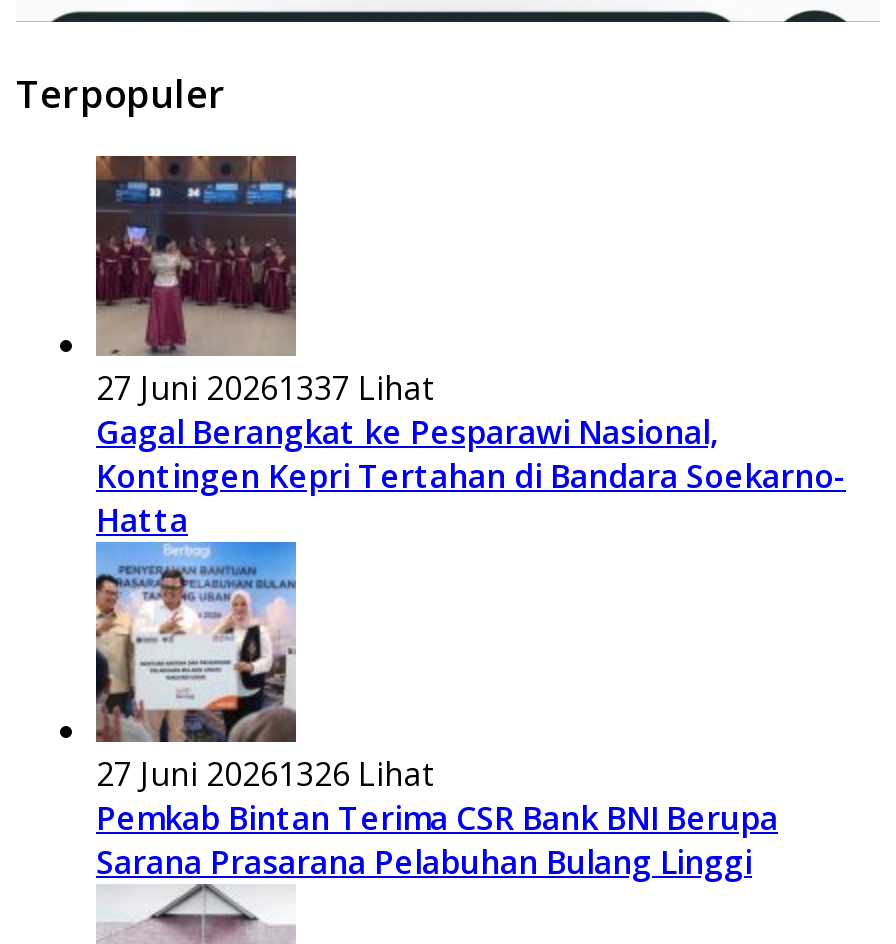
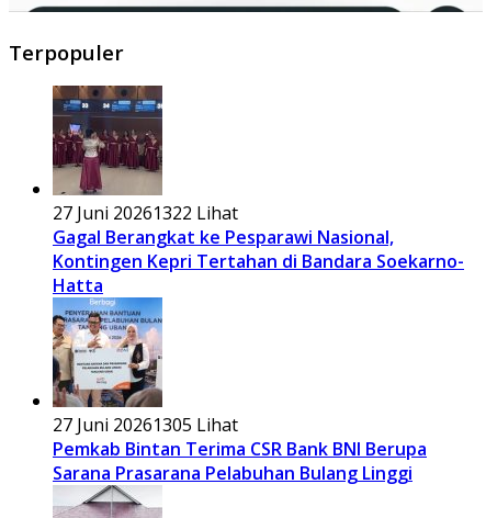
[96,367,434,411] 27 Juni 20261337 Lihat -> [53,201,238,225] 27 Juni 20261322 Lihat
[96,753,434,797] 27 Juni 20261326 Lihat -> [53,413,238,437] 27 Juni 20261305 Lihat

